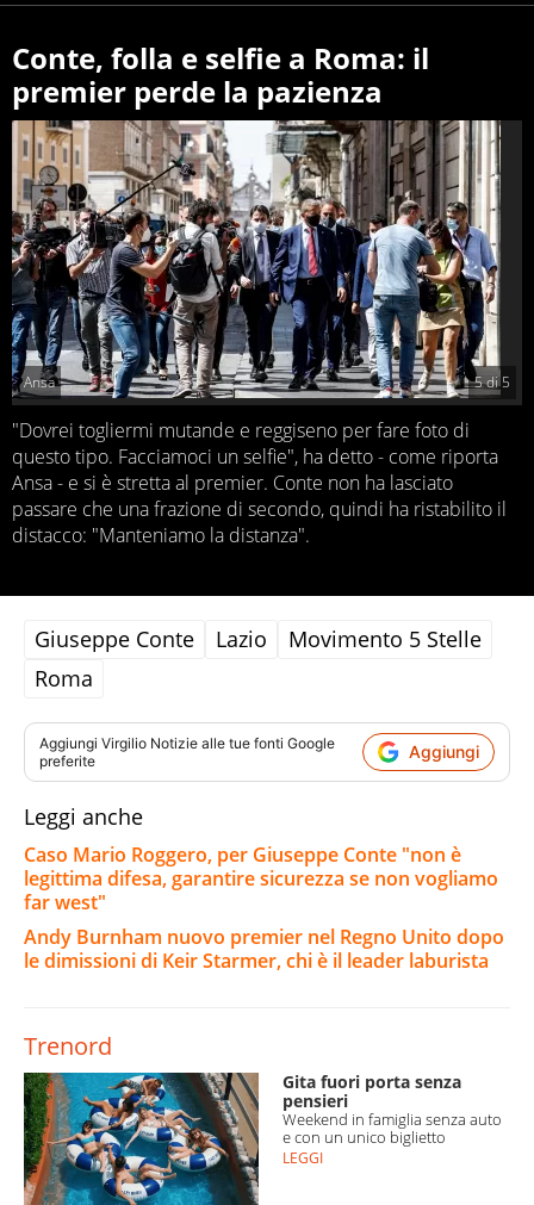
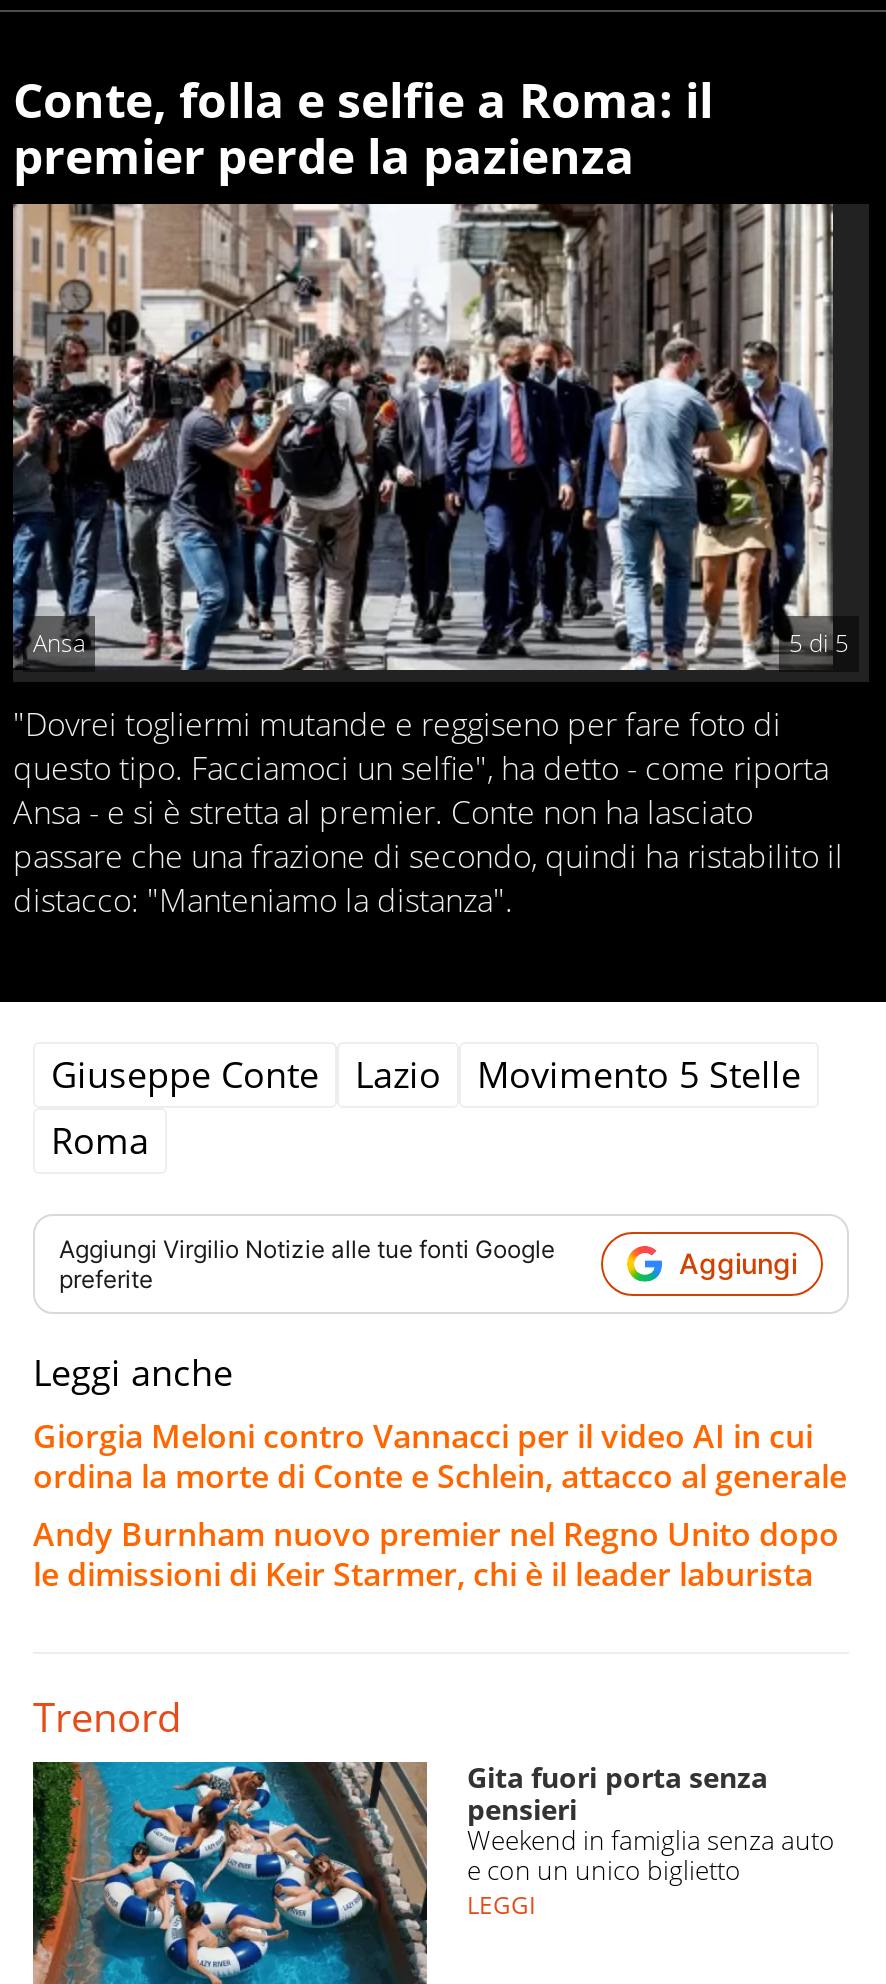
[24,841,498,915] Caso Mario Roggero, per Giuseppe Conte "non è | legittima difesa, garantire sicurezza se non vogliamo | far west" -> [33,1414,847,1498] Giorgia Meloni contro Vannacci per il video AI in cui | ordina la morte di Conte e Schlein, attacco al generale

